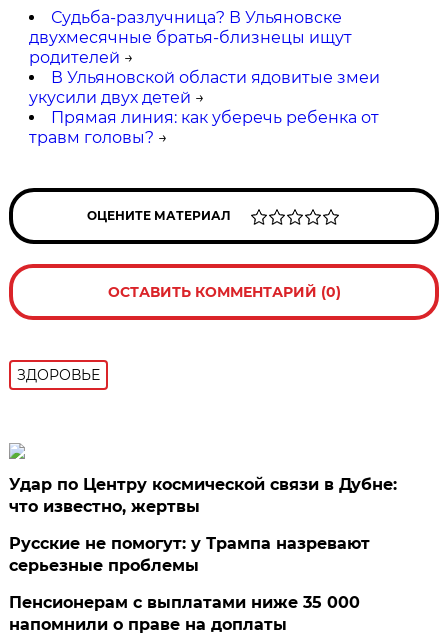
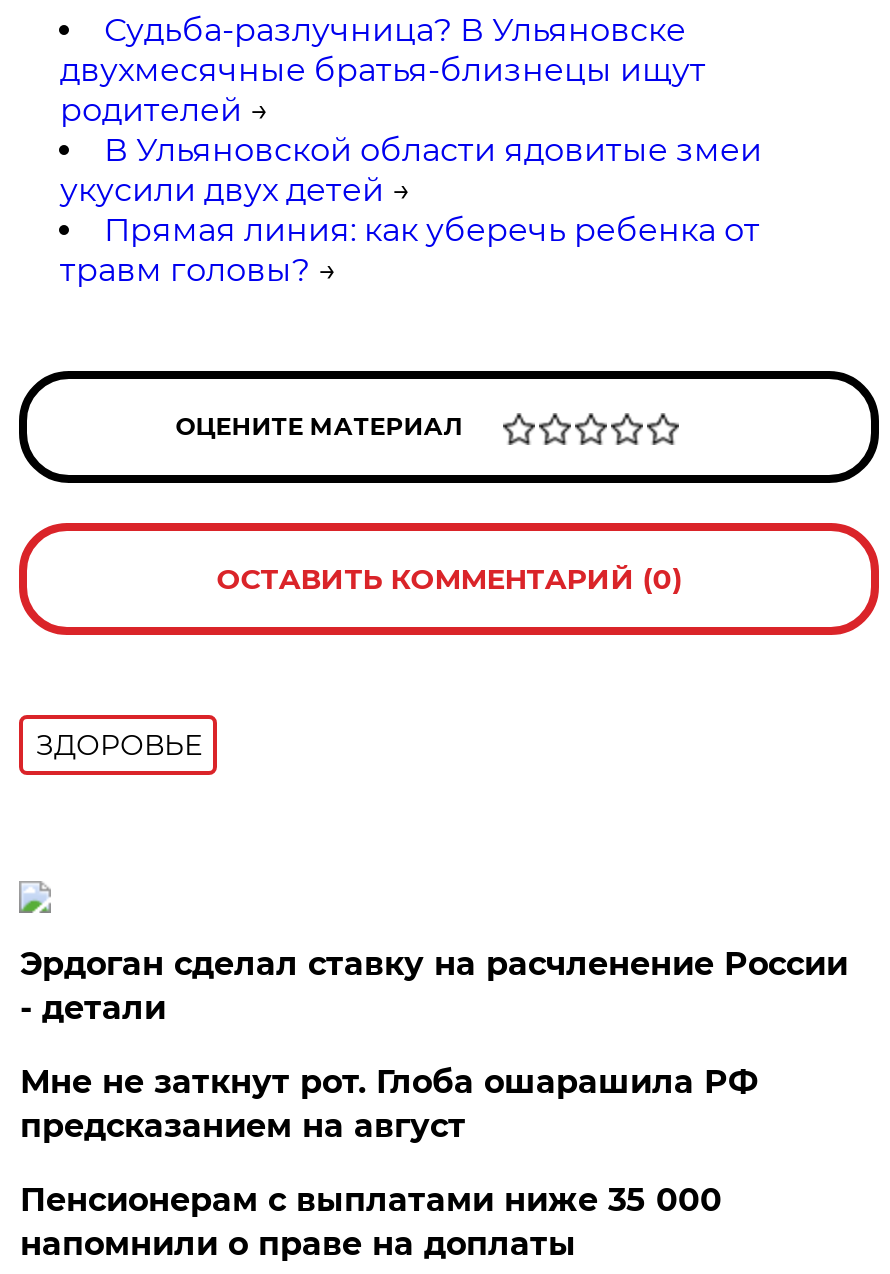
[9,475,397,516] Удар по Центру космической связи в Дубне: | что известно, жертвы -> [20,945,848,1027] Эрдоган сделал ставку на расчленение России | - детали
[9,534,370,575] Русские не помогут: у Трампа назревают | серьезные проблемы -> [20,1063,758,1145] Мне не заткнут рот. Глоба ошарашила РФ | предсказанием на август

